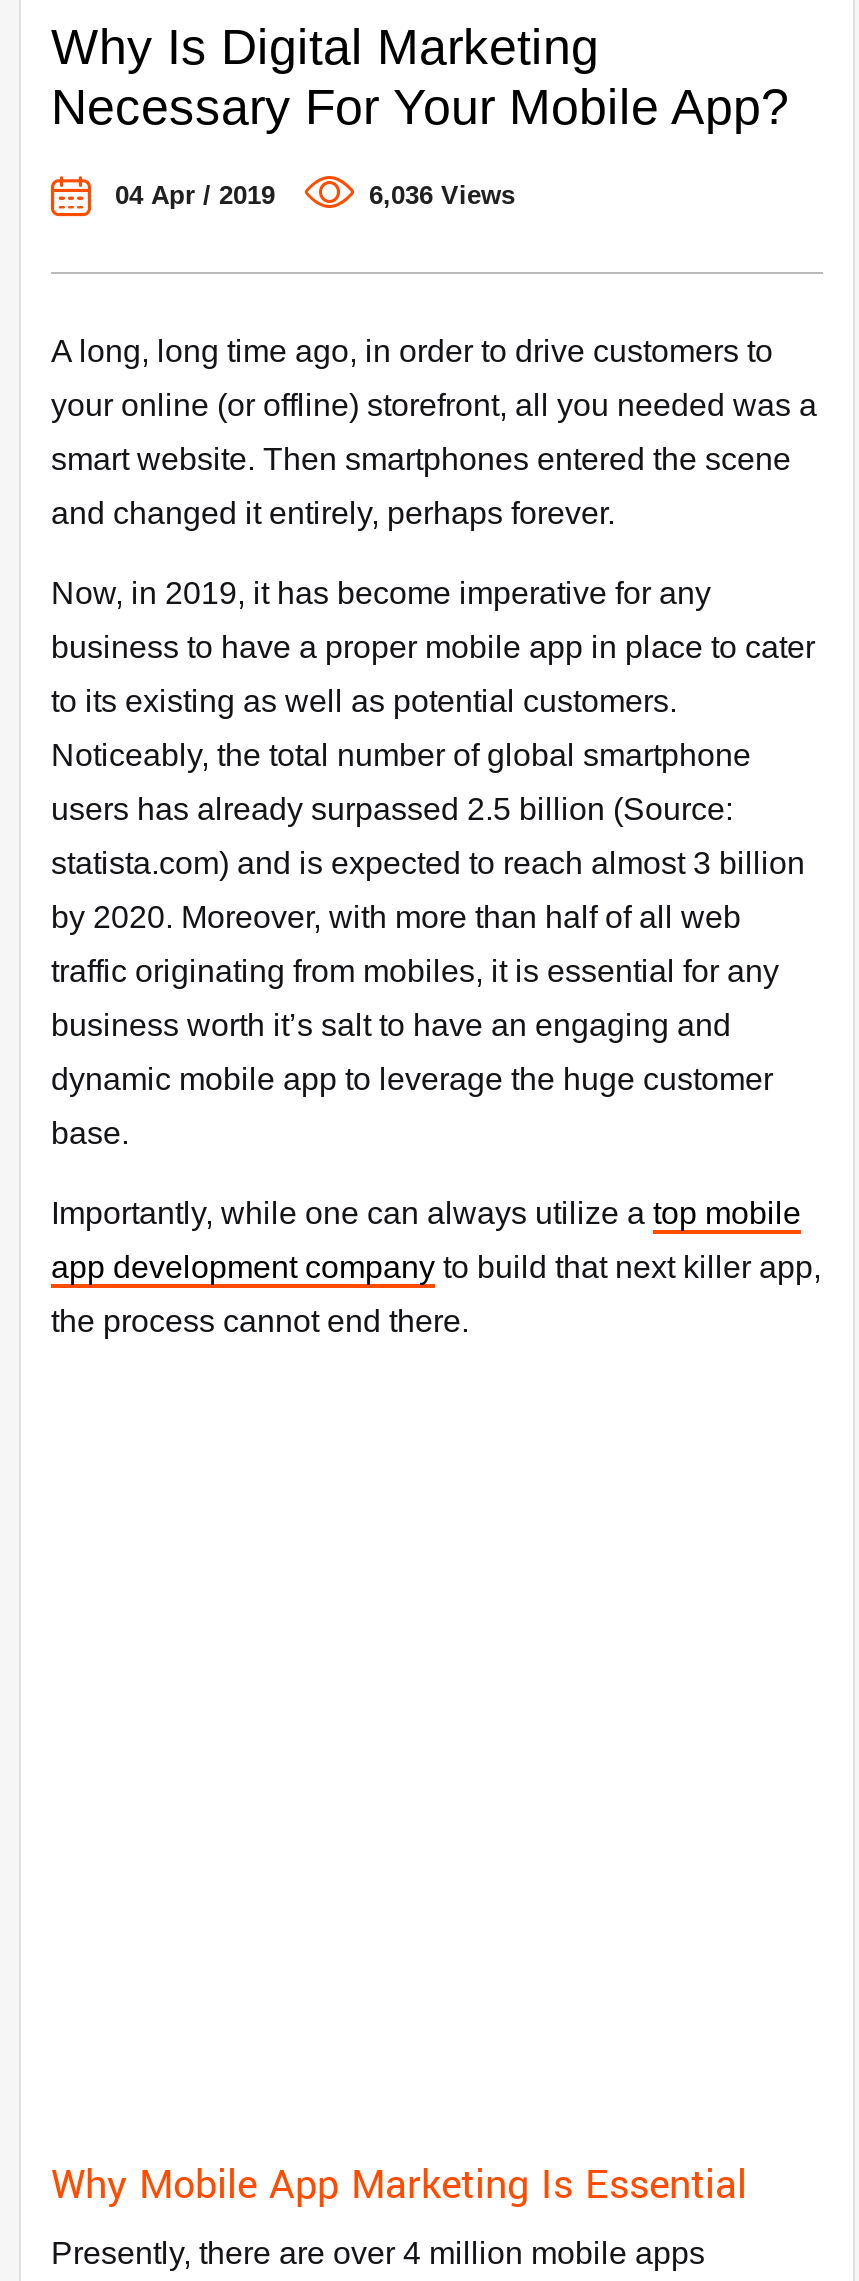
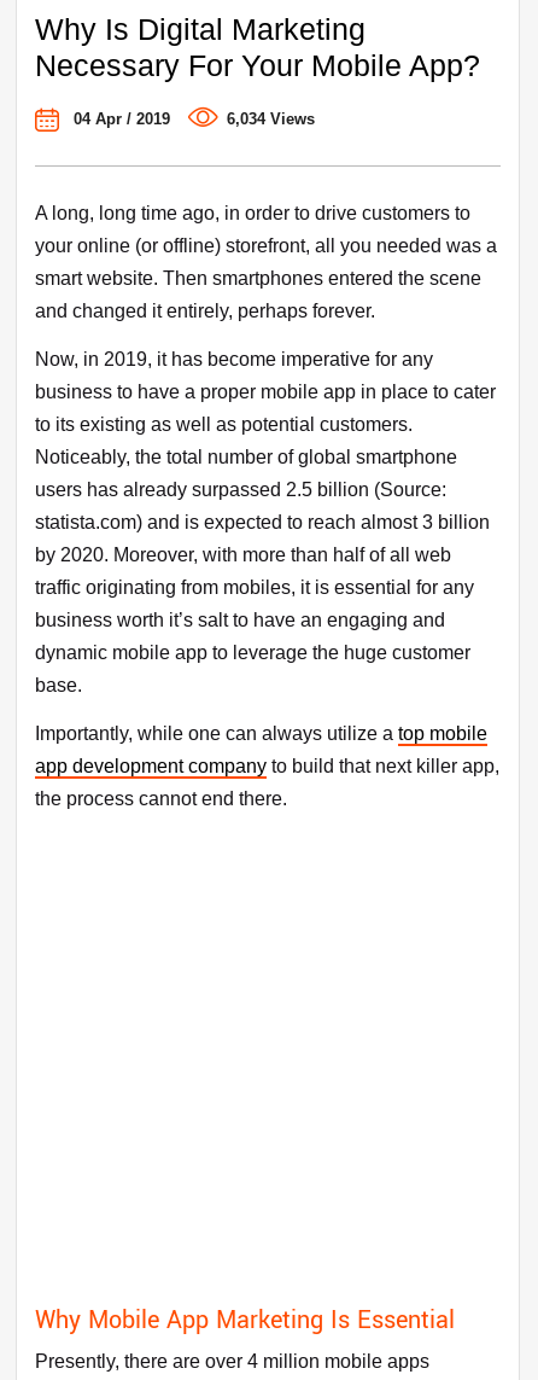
[369,180,515,210] 6,036 Views -> [227,110,315,128] 6,034 Views

